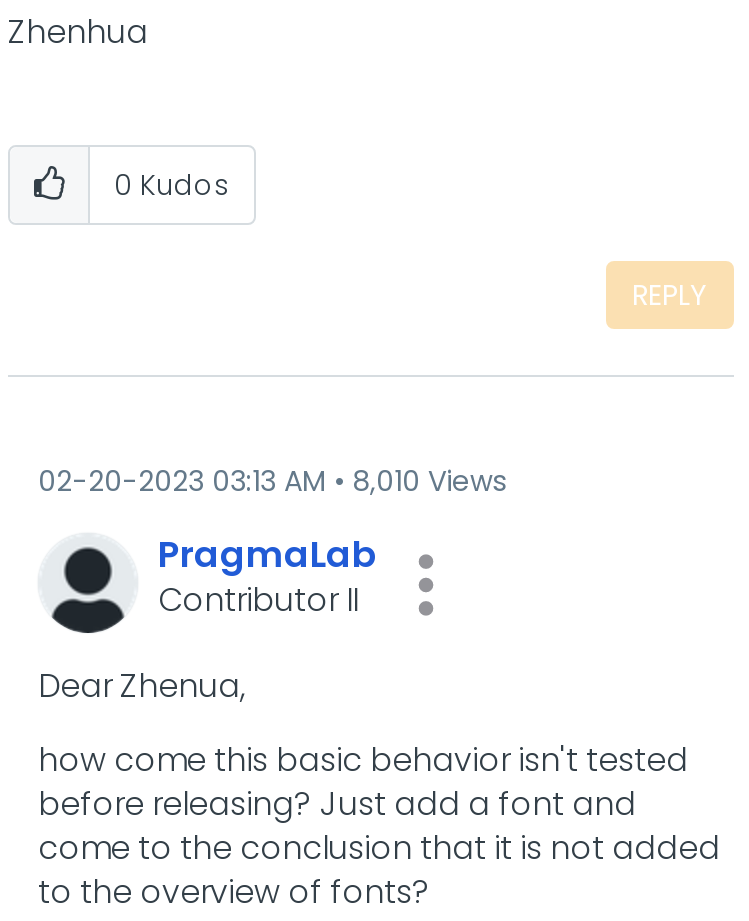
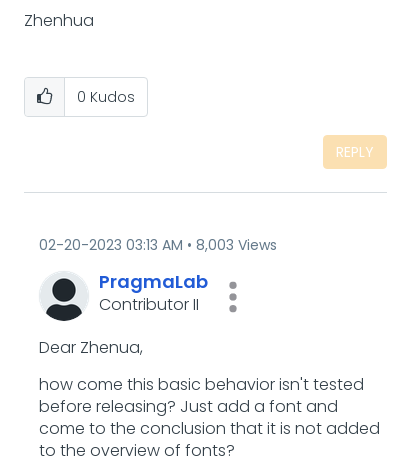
[38,461,506,501] 02-20-2023 03:13 AM 8,010 Views -> [39,235,277,255] 02-20-2023 03:13 AM 8,003 Views

